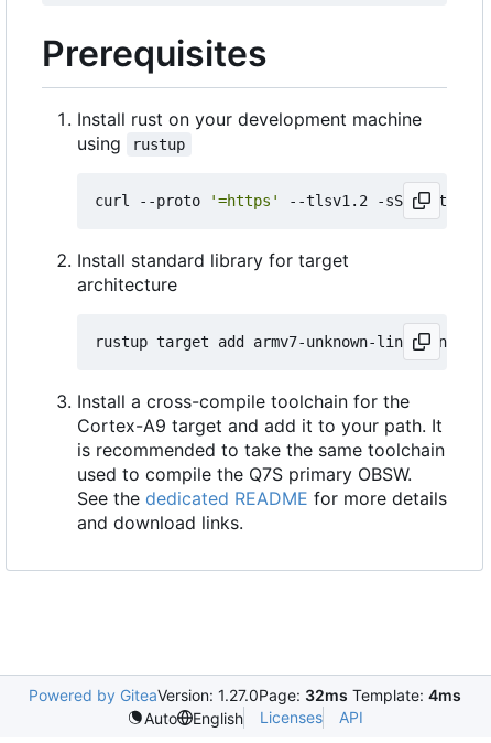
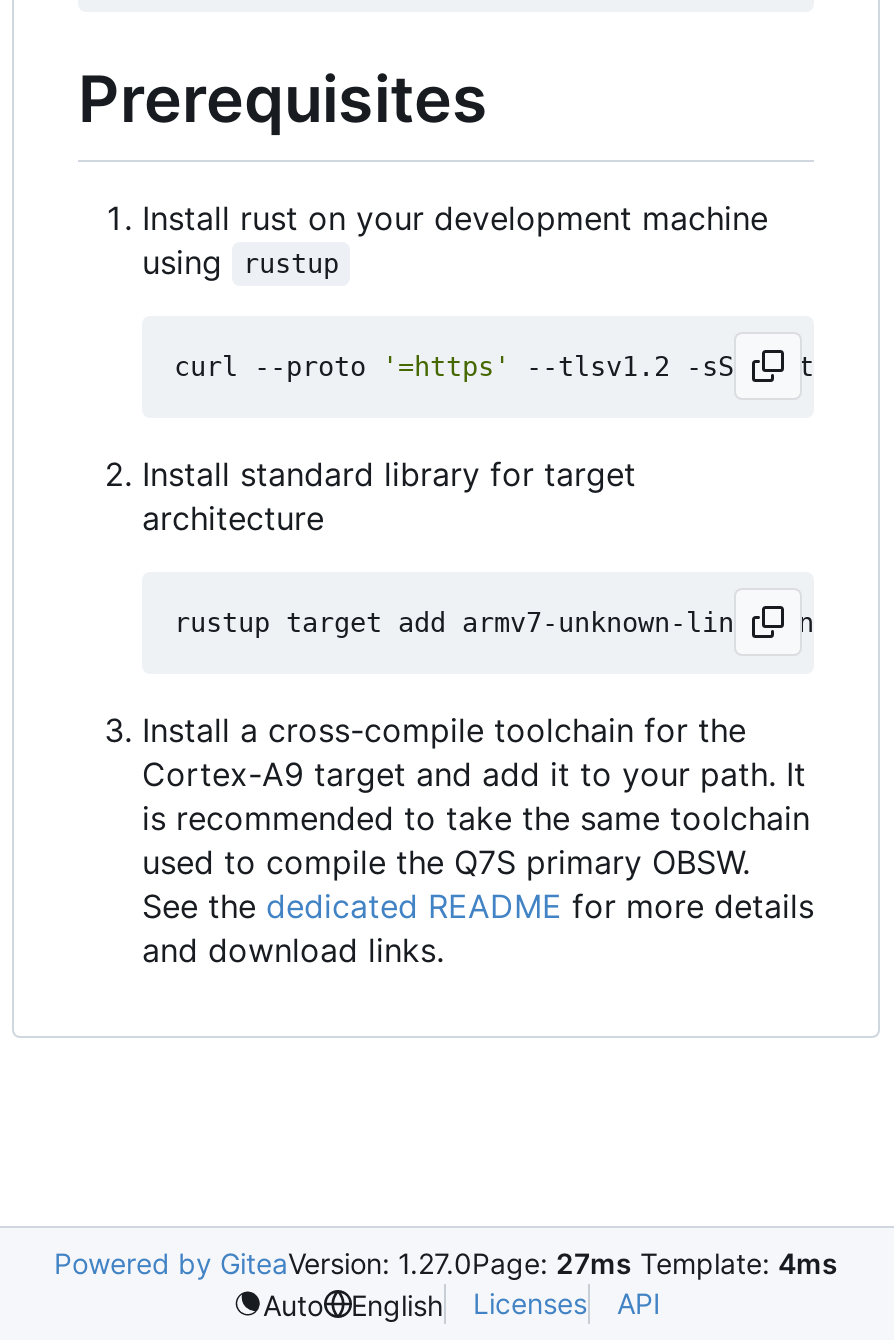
[28,686,461,704] Powered by GiteaVersion: 1.27.0Page: 32ms Template: 4ms -> [54,1246,838,1280] Powered by GiteaVersion: 1.27.0Page: 27ms Template: 4ms

